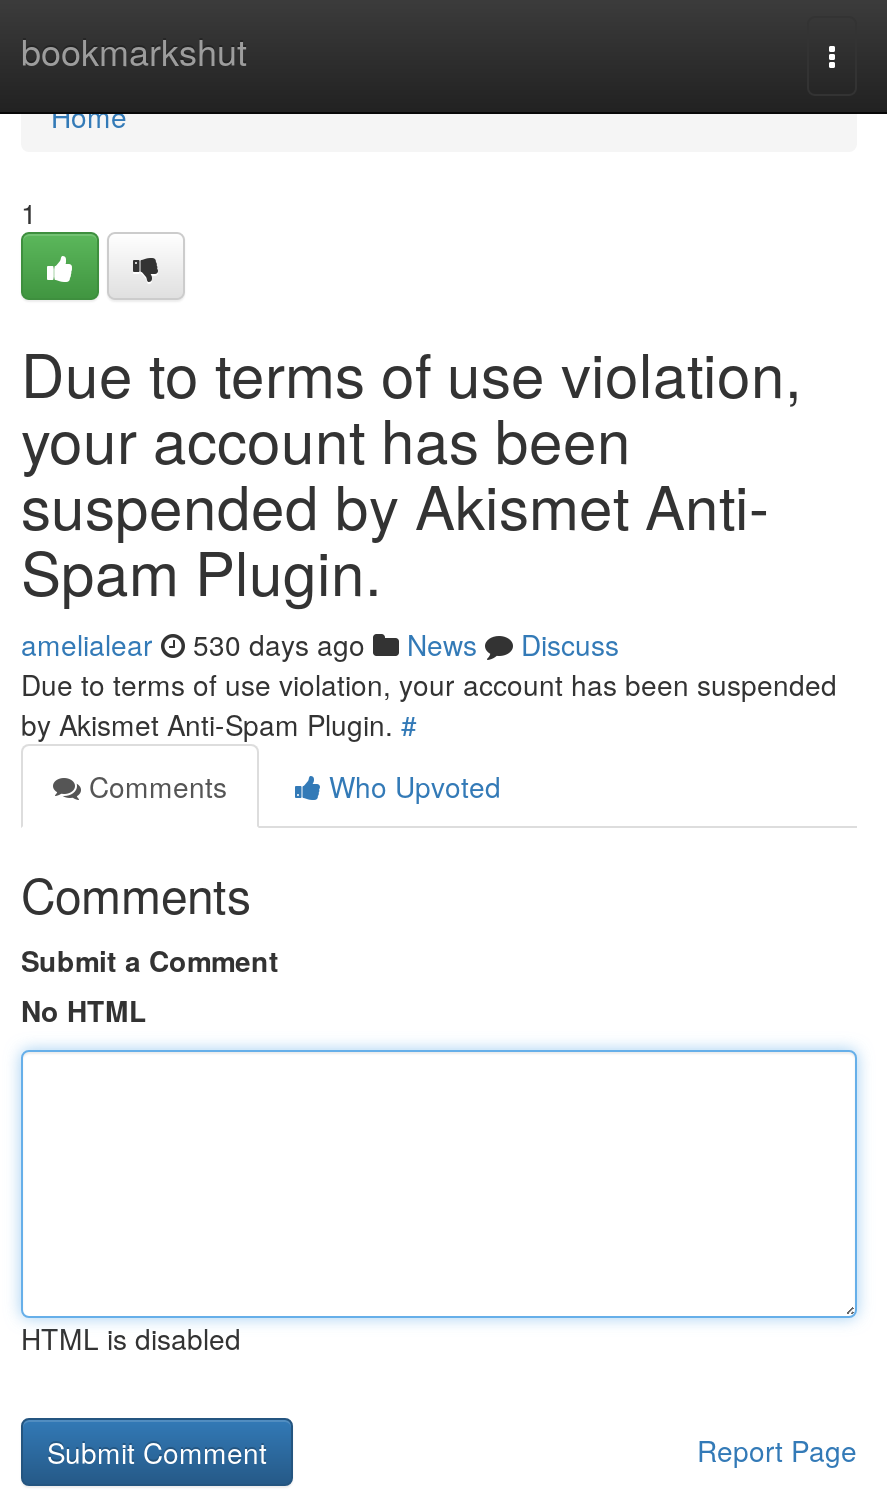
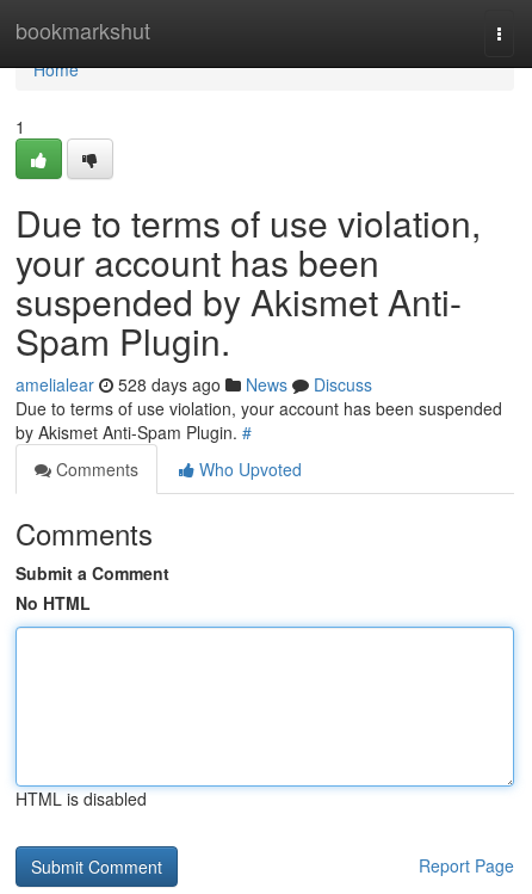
[21,624,619,664] amelialear 530 days ago News Discuss -> [16,372,372,396] amelialear 528 days ago News Discuss

